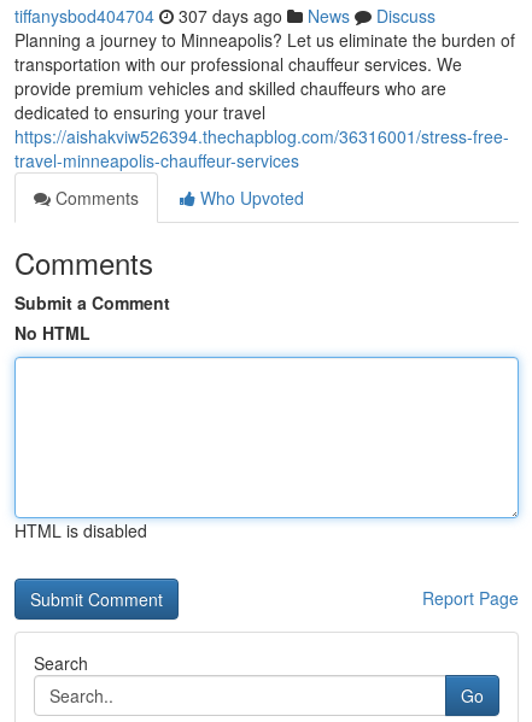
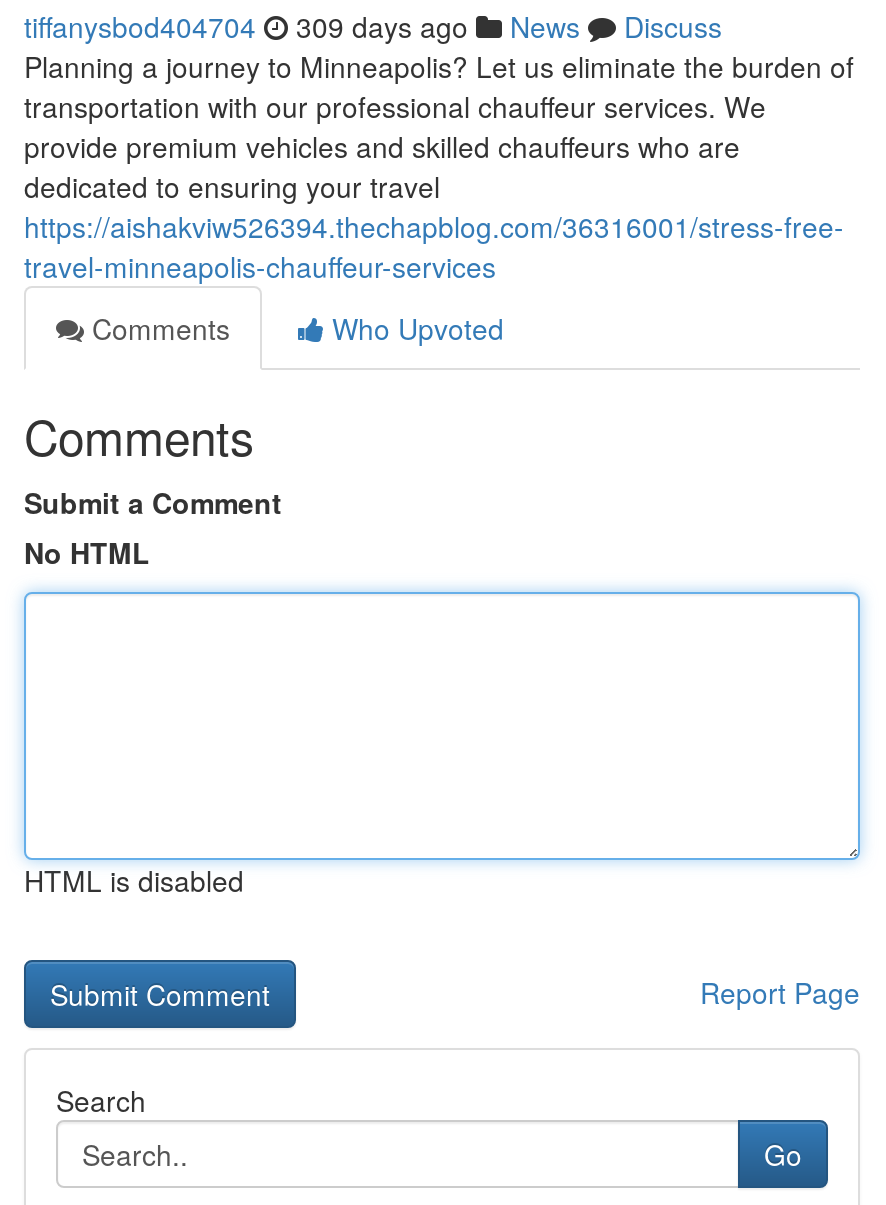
[14,4,435,28] tiffanysbod404704 307 days ago News Discuss -> [24,6,722,46] tiffanysbod404704 309 days ago News Discuss

